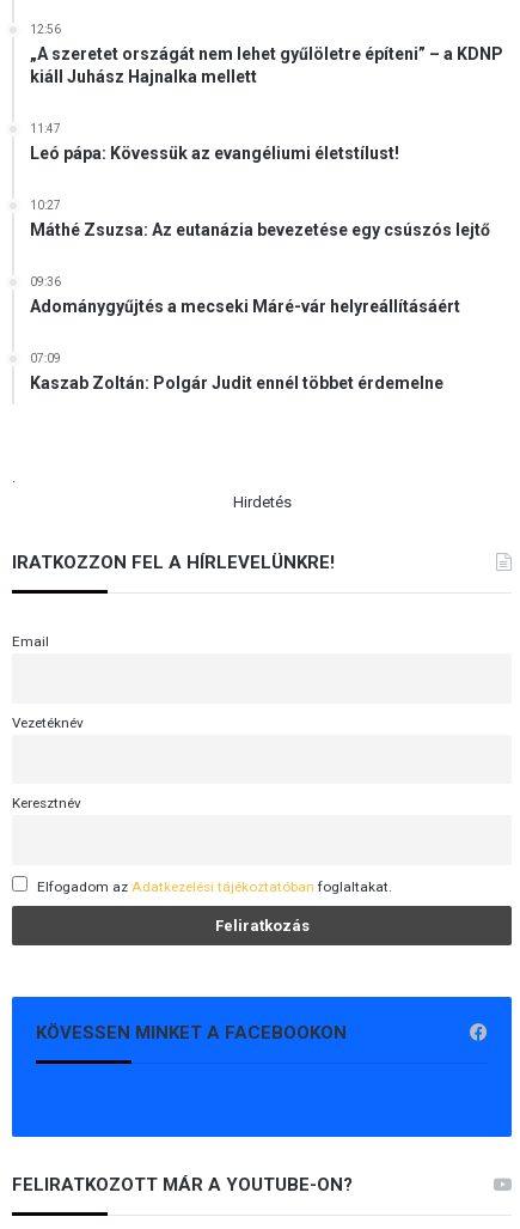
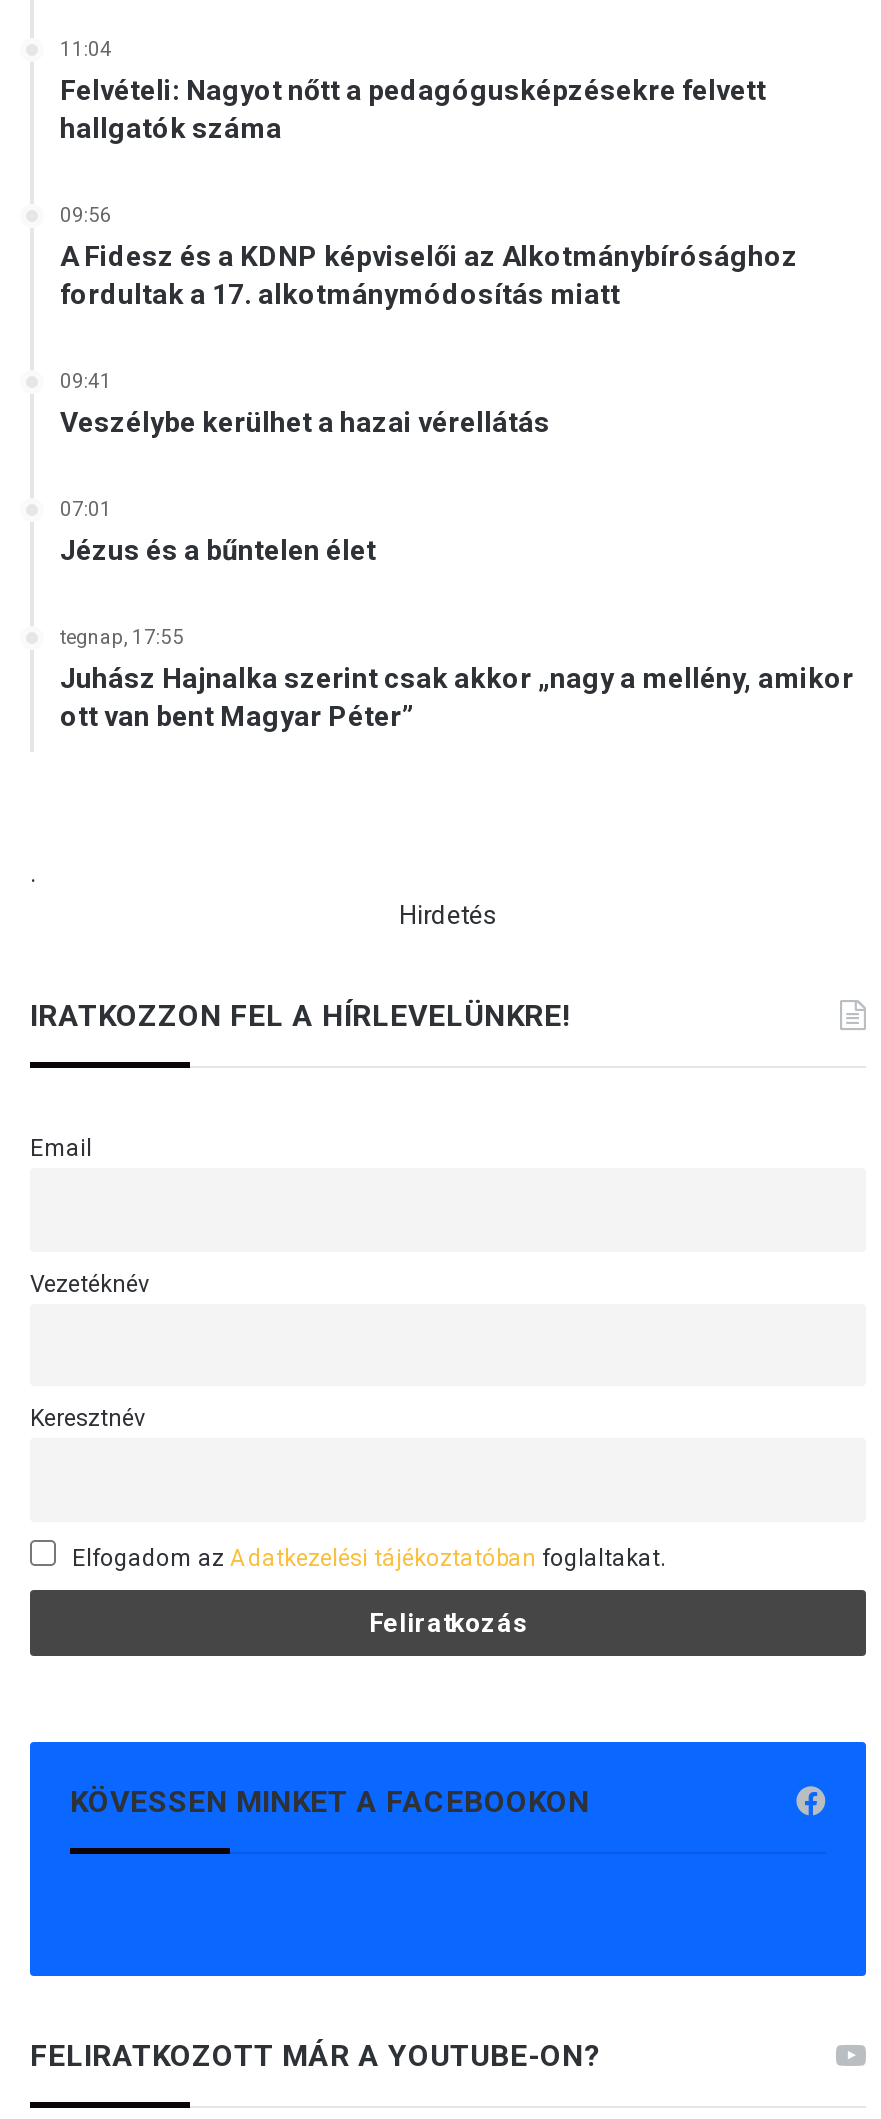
[30,23,503,87] 12:56 | „A szeretet országát nem lehet gyűlöletre építeni” – a KDNP | kiáll Juhász Hajnalka mellett -> [60,39,766,145] 11:04 | Felvételi: Nagyot nőtt a pedagógusképzésekre felvett | hallgatók száma
[30,123,399,163] 11:47 | Leó pápa: Kövessük az evangéliumi életstílust! -> [60,205,798,311] 09:56 | A Fidesz és a KDNP képviselői az Alkotmánybírósághoz | fordultak a 17. alkotmánymódosítás miatt
[30,199,490,240] 10:27 | Máthé Zsuzsa: Az eutanázia bevezetése egy csúszós lejtő -> [60,371,550,439] 09:41 | Veszélybe kerülhet a hazai vérellátás
[30,276,460,317] 09:36 | Adománygyűjtés a mecseki Máré-vár helyreállításáért -> [60,499,376,567] 07:01 | Jézus és a bűntelen élet
[30,352,443,393] 07:09 | Kaszab Zoltán: Polgár Judit ennél többet érdemelne -> [60,627,854,733] tegnap, 17:55 | Juhász Hajnalka szerint csak akkor „nagy a mellény, amikor | ott van bent Magyar Péter”

